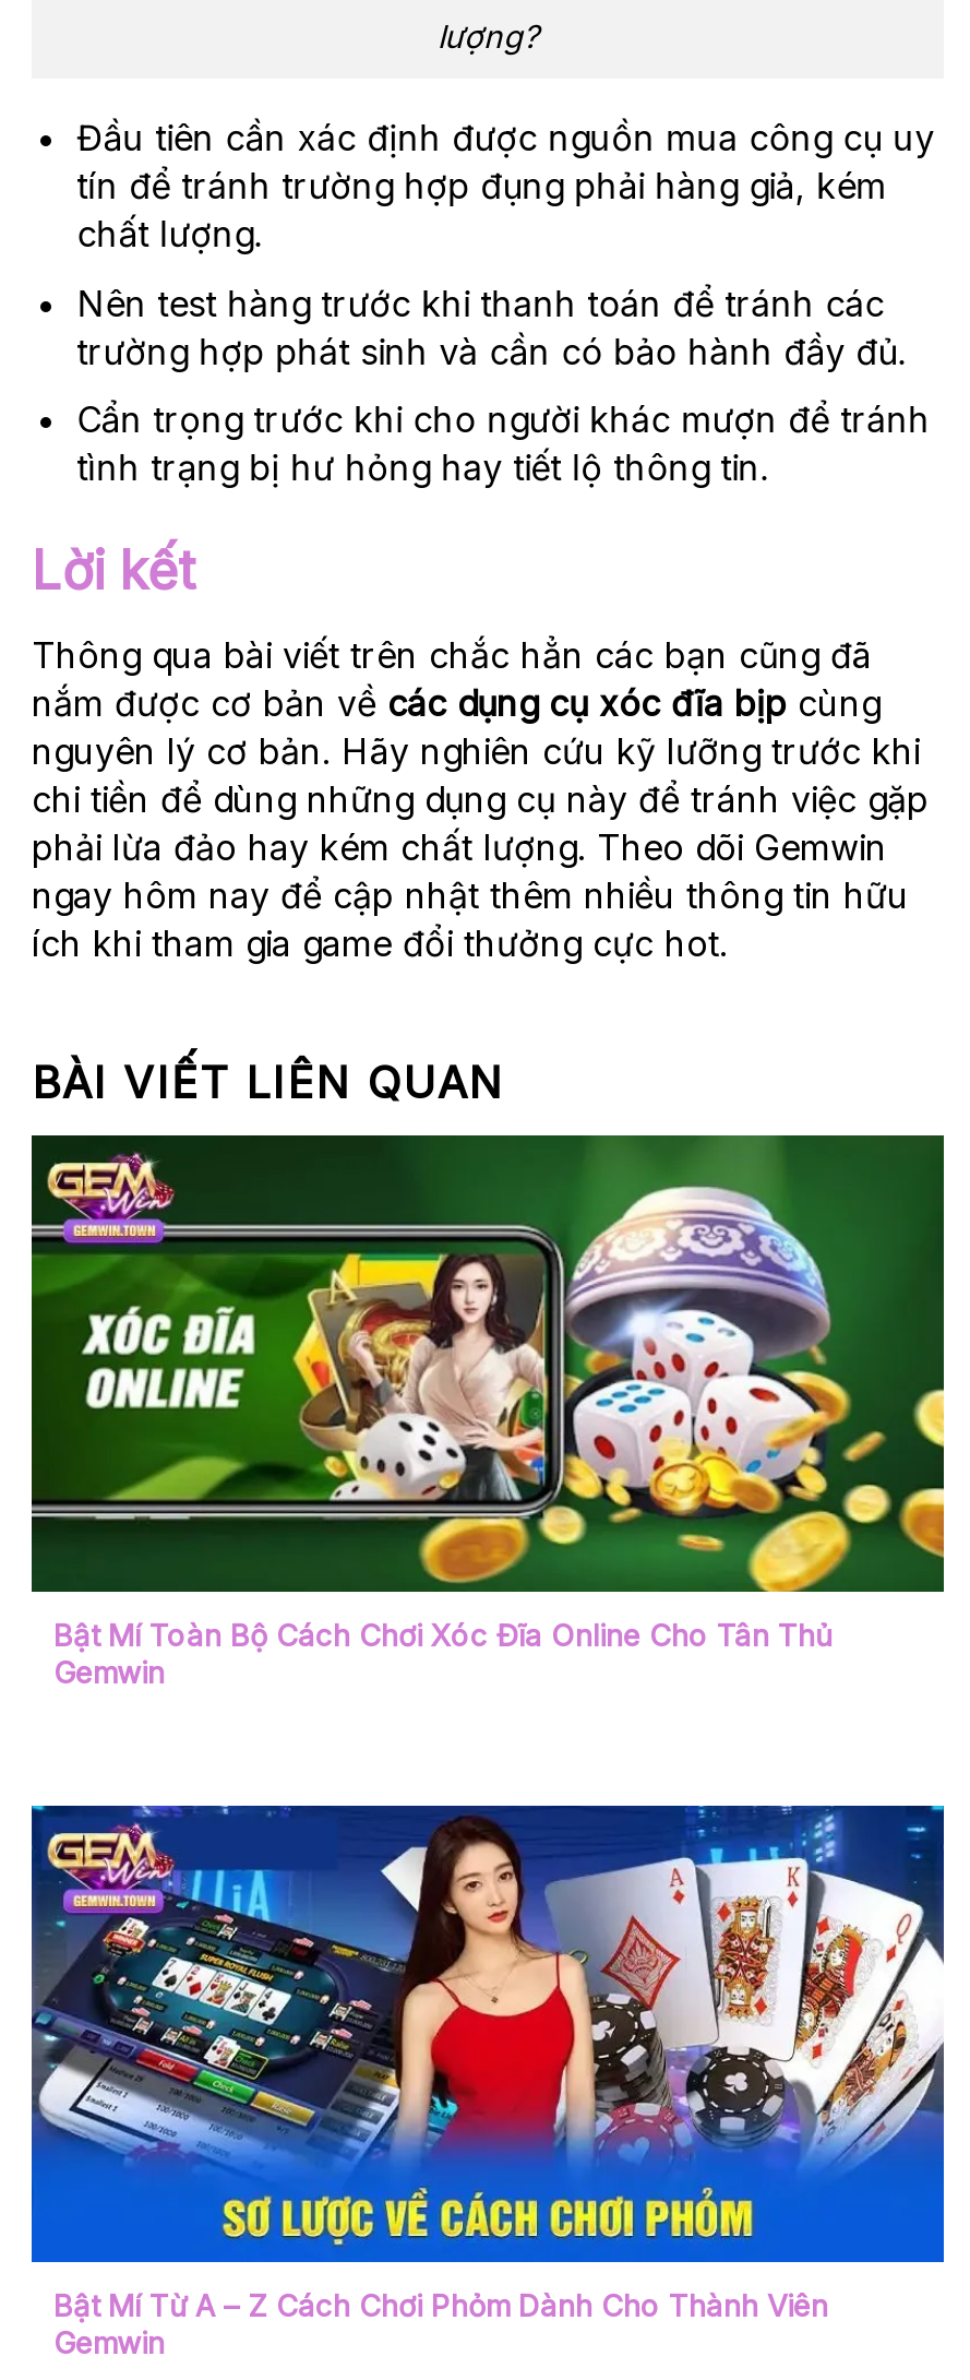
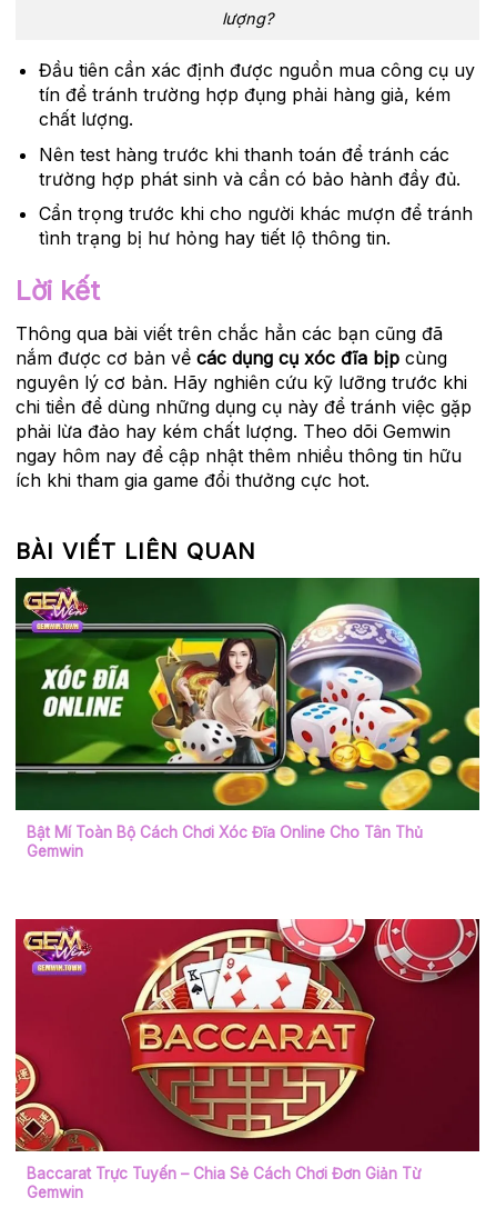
[29,1804,946,2324] [image] | Bật Mí Từ A – Z Cách Chơi Phỏm Dành Cho Thành Viên -> [14,918,480,1183] [image] | Baccarat Trực Tuyến – Chia Sẻ Cách Chơi Đơn Giản Từ

